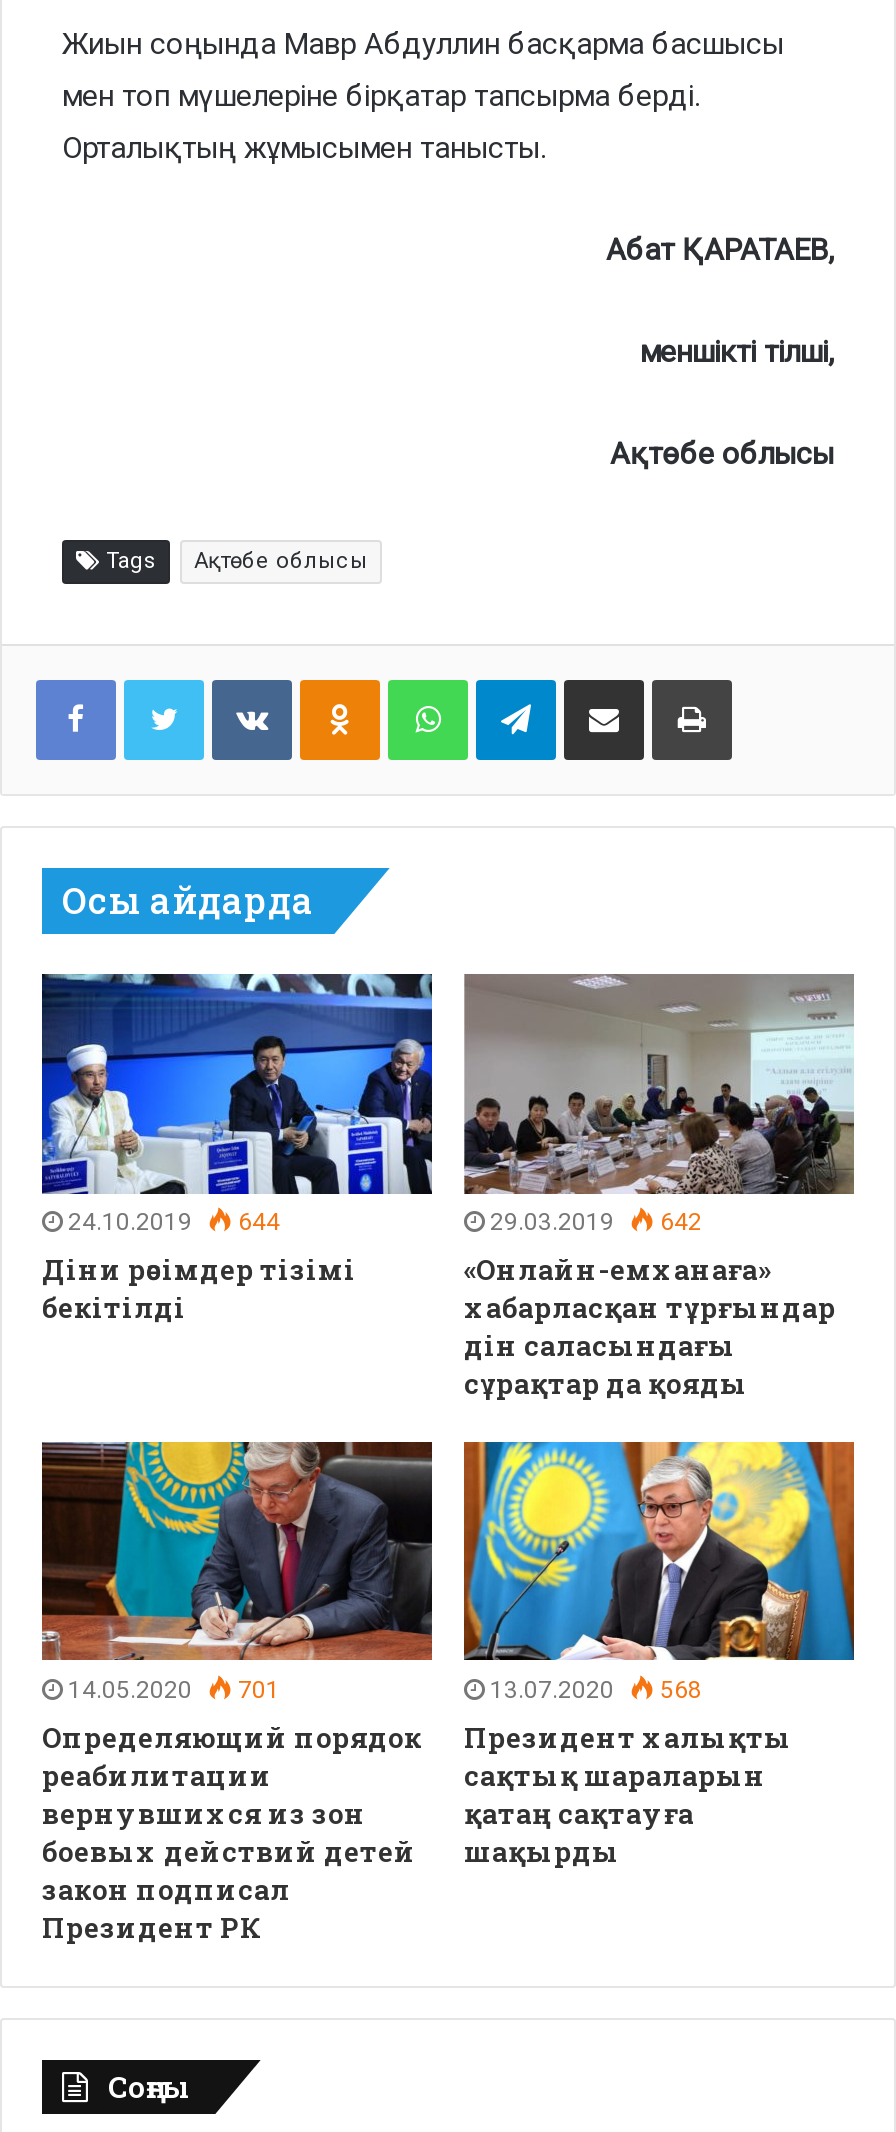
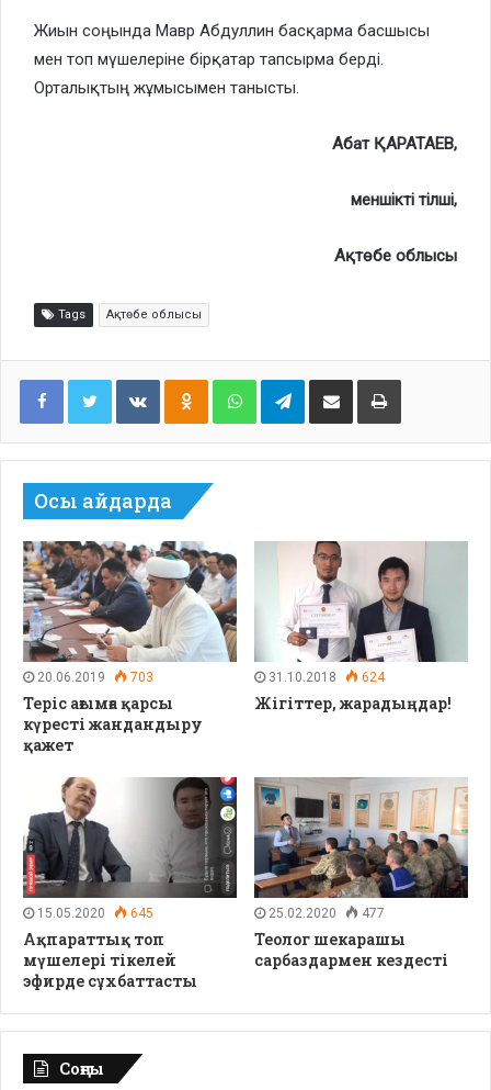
[40,972,434,1326] [image] | 24.10.2019 | 644 | Діни рәсімдер тізімі | бекітілді -> [22,540,238,755] [image] | 20.06.2019 | 703 | Теріс ағымға қарсы | күресті жандандыру | қажет
[464,974,854,1196] [image] -> [255,541,467,622] [image]
[464,1208,836,1402] 29.03.2019 | 642 | «Онлайн-емханаға» | хабарласқан тұрғындар | дін саласындағы | сұрақтар да қояды -> [254,670,452,714] 31.10.2018 | 624 | Жігіттер, жарадыңдар!
[42,1440,434,1662] [image] -> [23,776,237,857] [image]
[462,1456,856,1869] [image] | 13.07.2020 | 568 | Президент халықты | сақтық шараларын | қатаң сақтауға | шақырды -> [253,777,469,970] [image] | 25.02.2020 | 477 | Теолог шекарашы | сарбаздармен кездесті
[42,1676,422,1946] 14.05.2020 | 701 | Определяющий порядок | реабилитации | вернувшихся из зон | боевых действий детей | закон подписал | Президент РК -> [23,906,197,991] 15.05.2020 | 645 | Ақпараттық топ | мүшелері тікелей | эфирде сұхбаттасты

